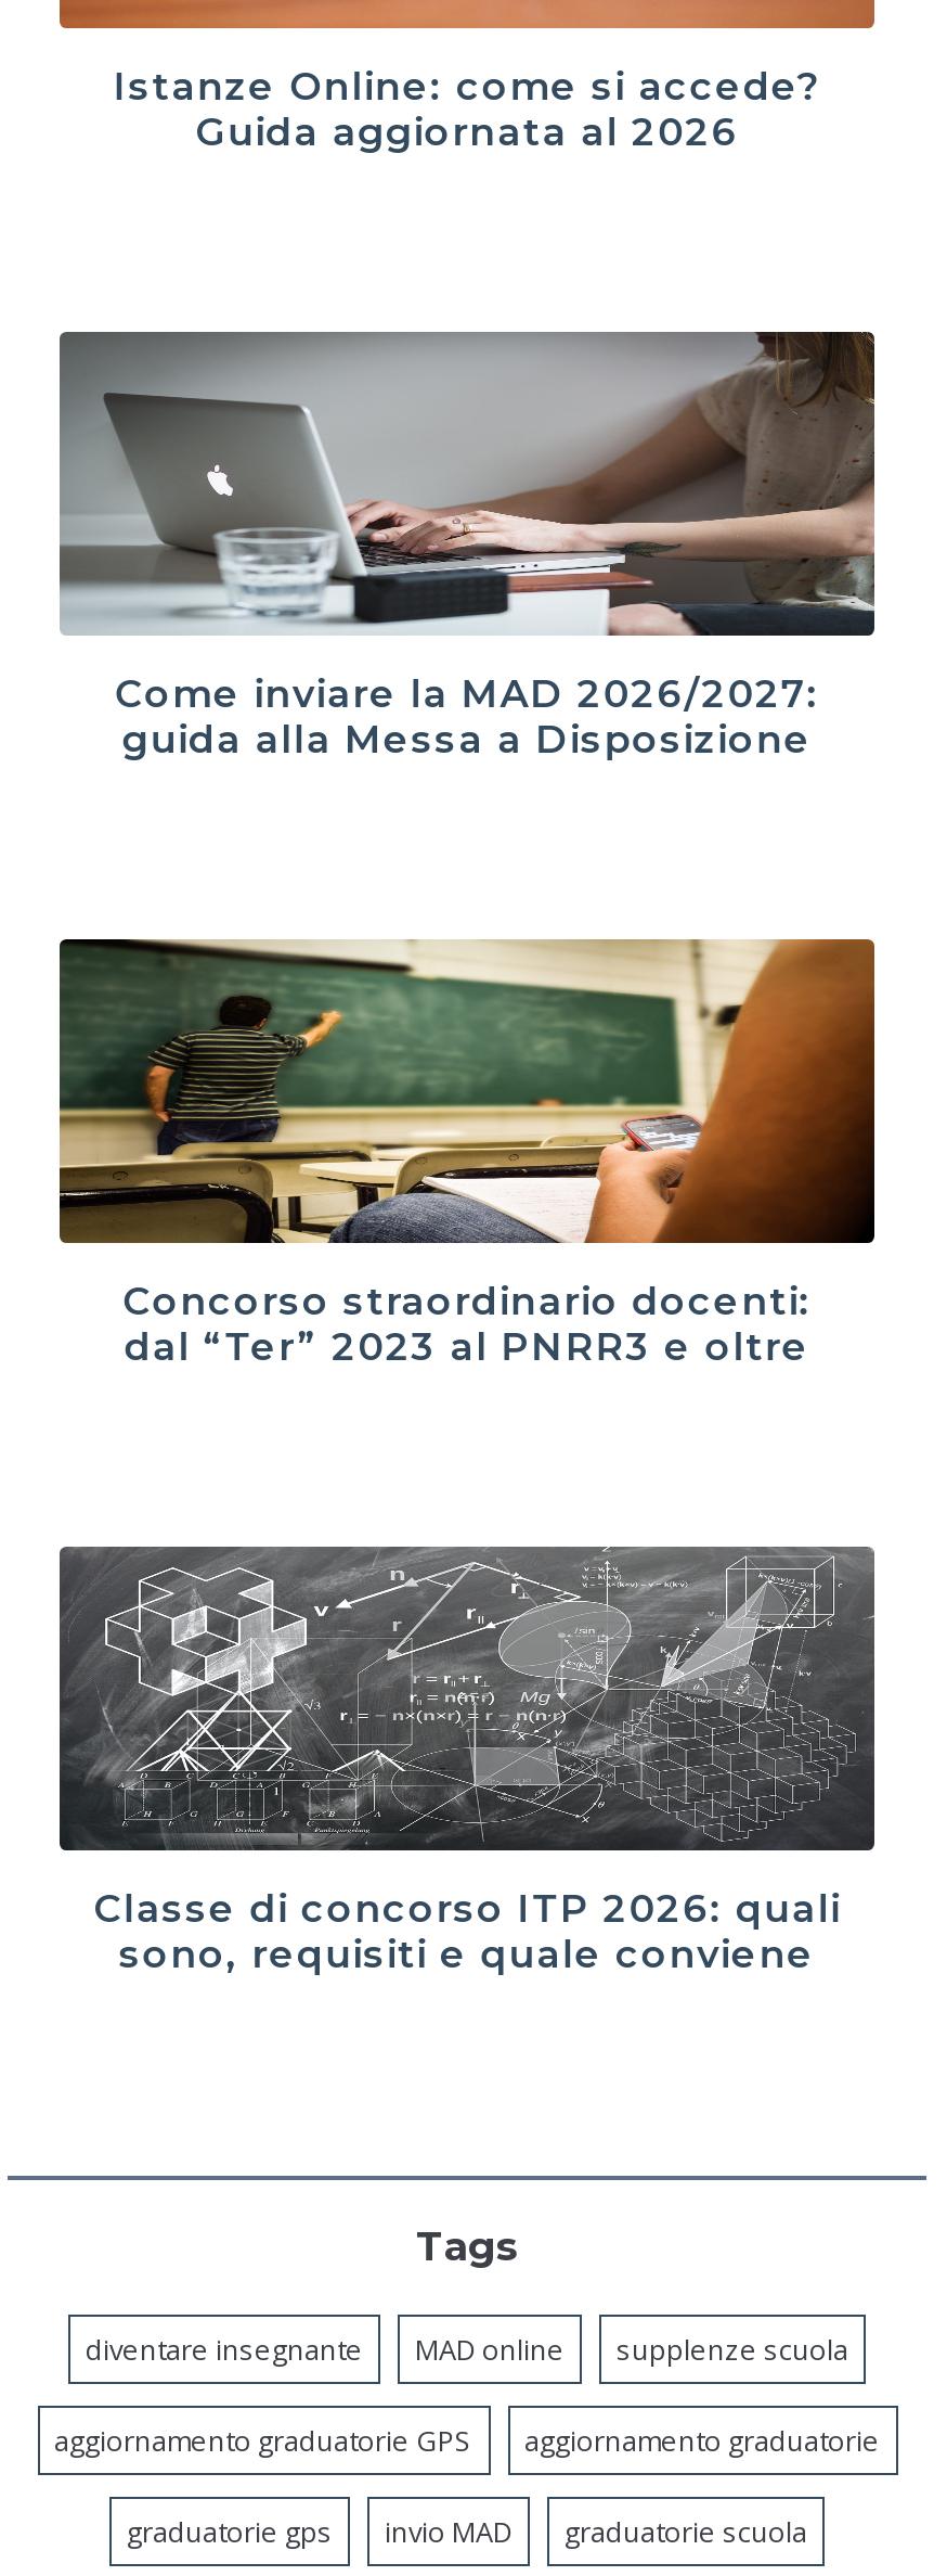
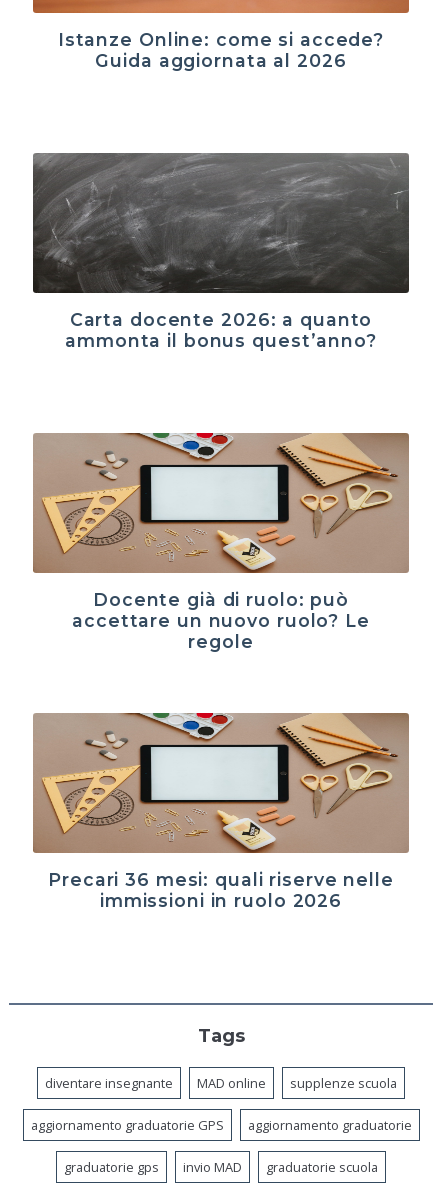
[60,330,877,761] [image] | Come inviare la MAD 2026/2027: | guida alla Messa a Disposizione -> [32,152,410,351] [image] | Carta docente 2026: a quanto | ammonta il bonus quest’anno?
[57,939,874,1368] [image] | Concorso straordinario docenti: | dal “Ter” 2023 al PNRR3 e oltre -> [32,432,410,652] [image] | Docente già di ruolo: può | accettare un nuovo ruolo? Le | regole
[57,1545,877,1976] [image] | Classe di concorso ITP 2026: quali | sono, requisiti e quale conviene -> [32,712,410,911] [image] | Precari 36 mesi: quali riserve nelle | immissioni in ruolo 2026

